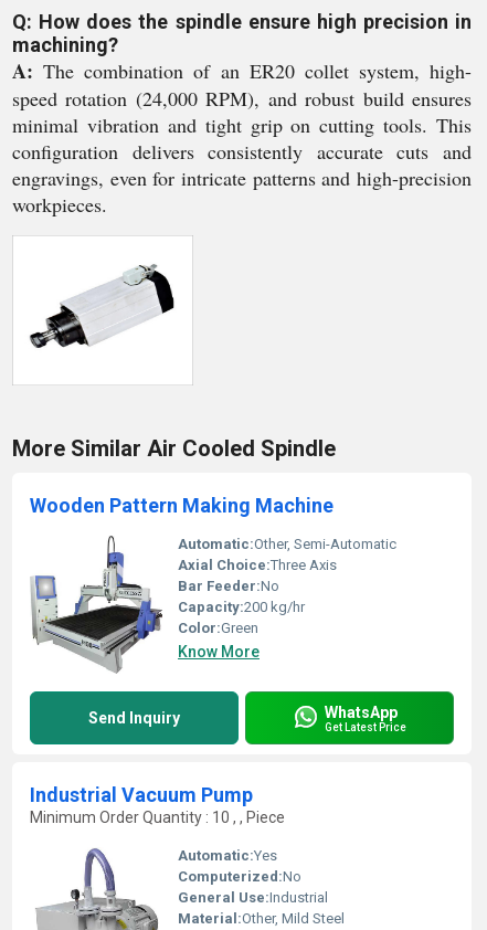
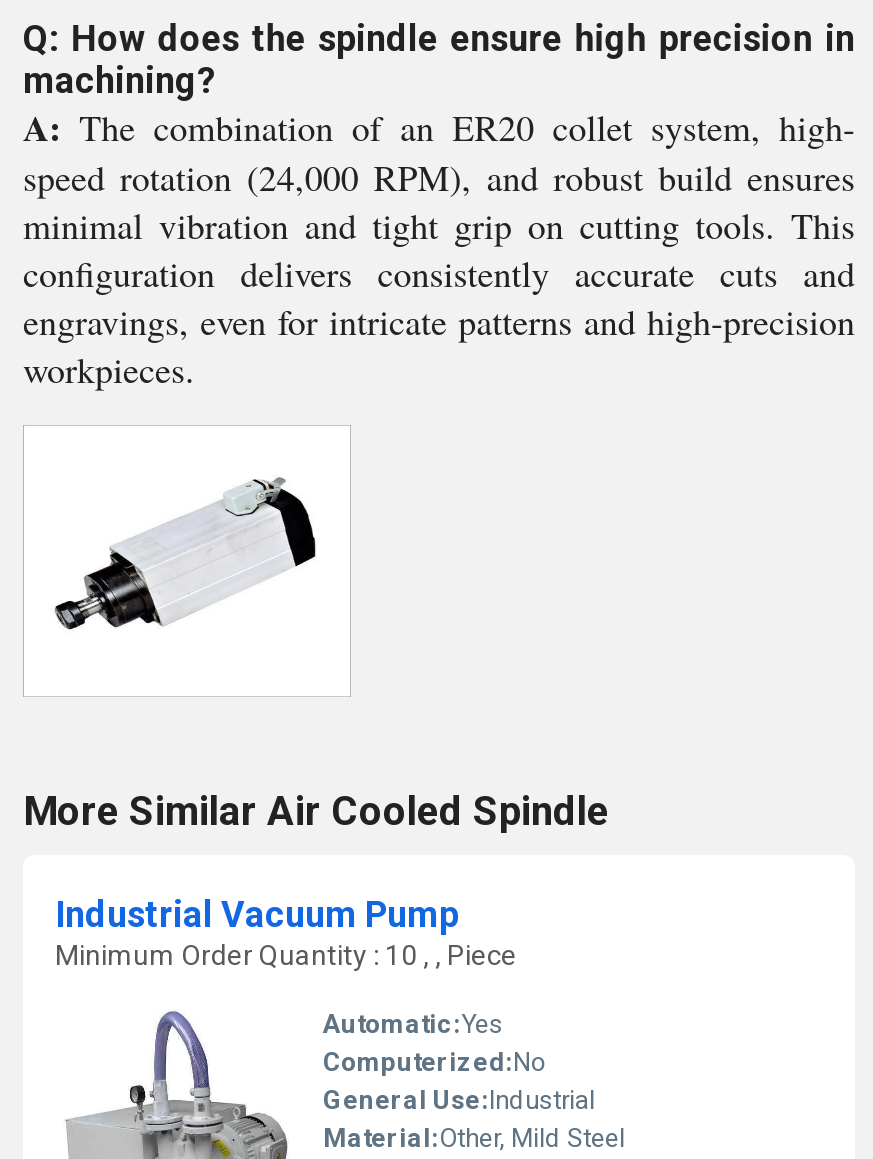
[30,494,396,673] [image] | Wooden Pattern Making Machine | Automatic:Other, Semi-Automatic | Axial Choice:Three Axis | Bar Feeder:No | Capacity:200 kg/hr | Color:Green | Know More -> none
[88,703,406,733] Send Inquiry | WhatsApp | Get Latest Price -> none

